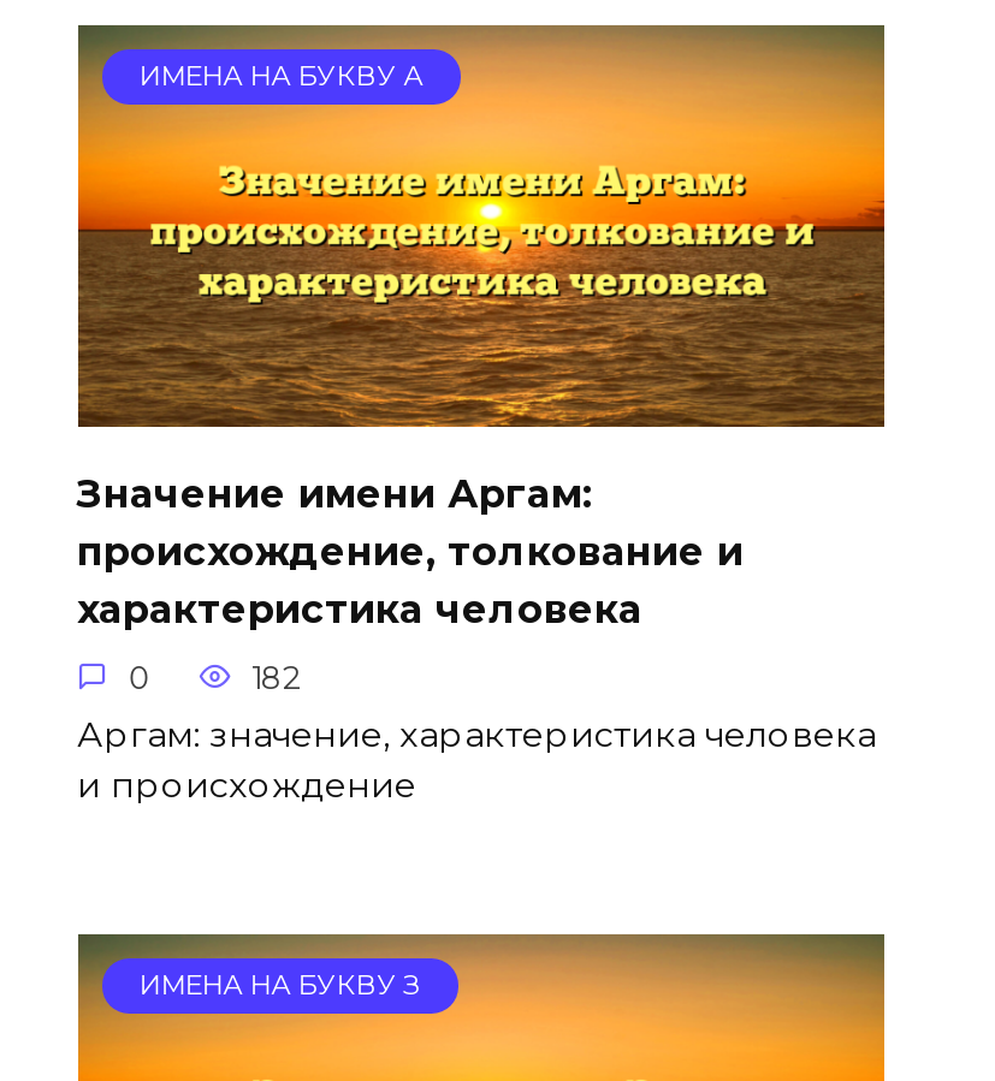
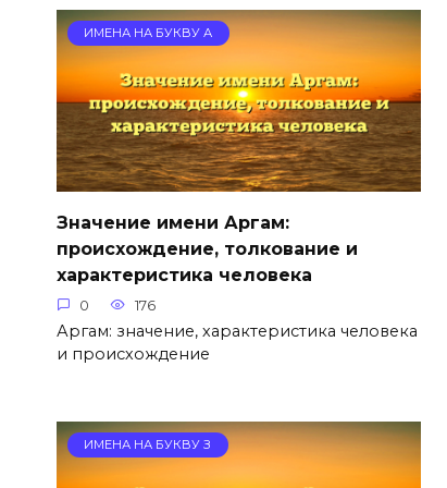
[251,659,300,695] 182 -> [135,297,156,313] 176

